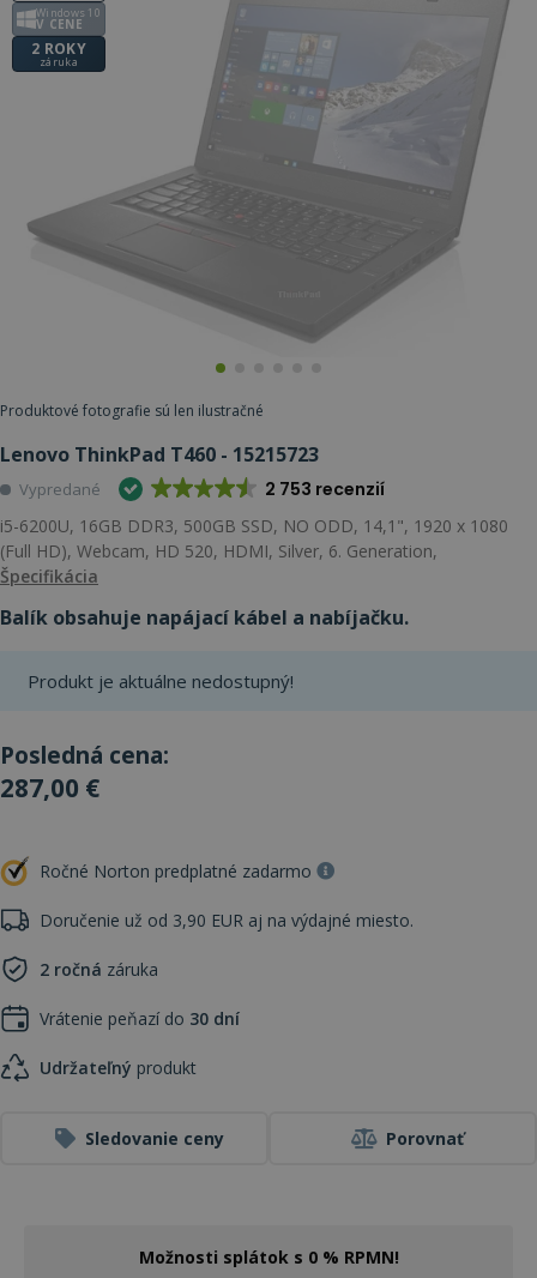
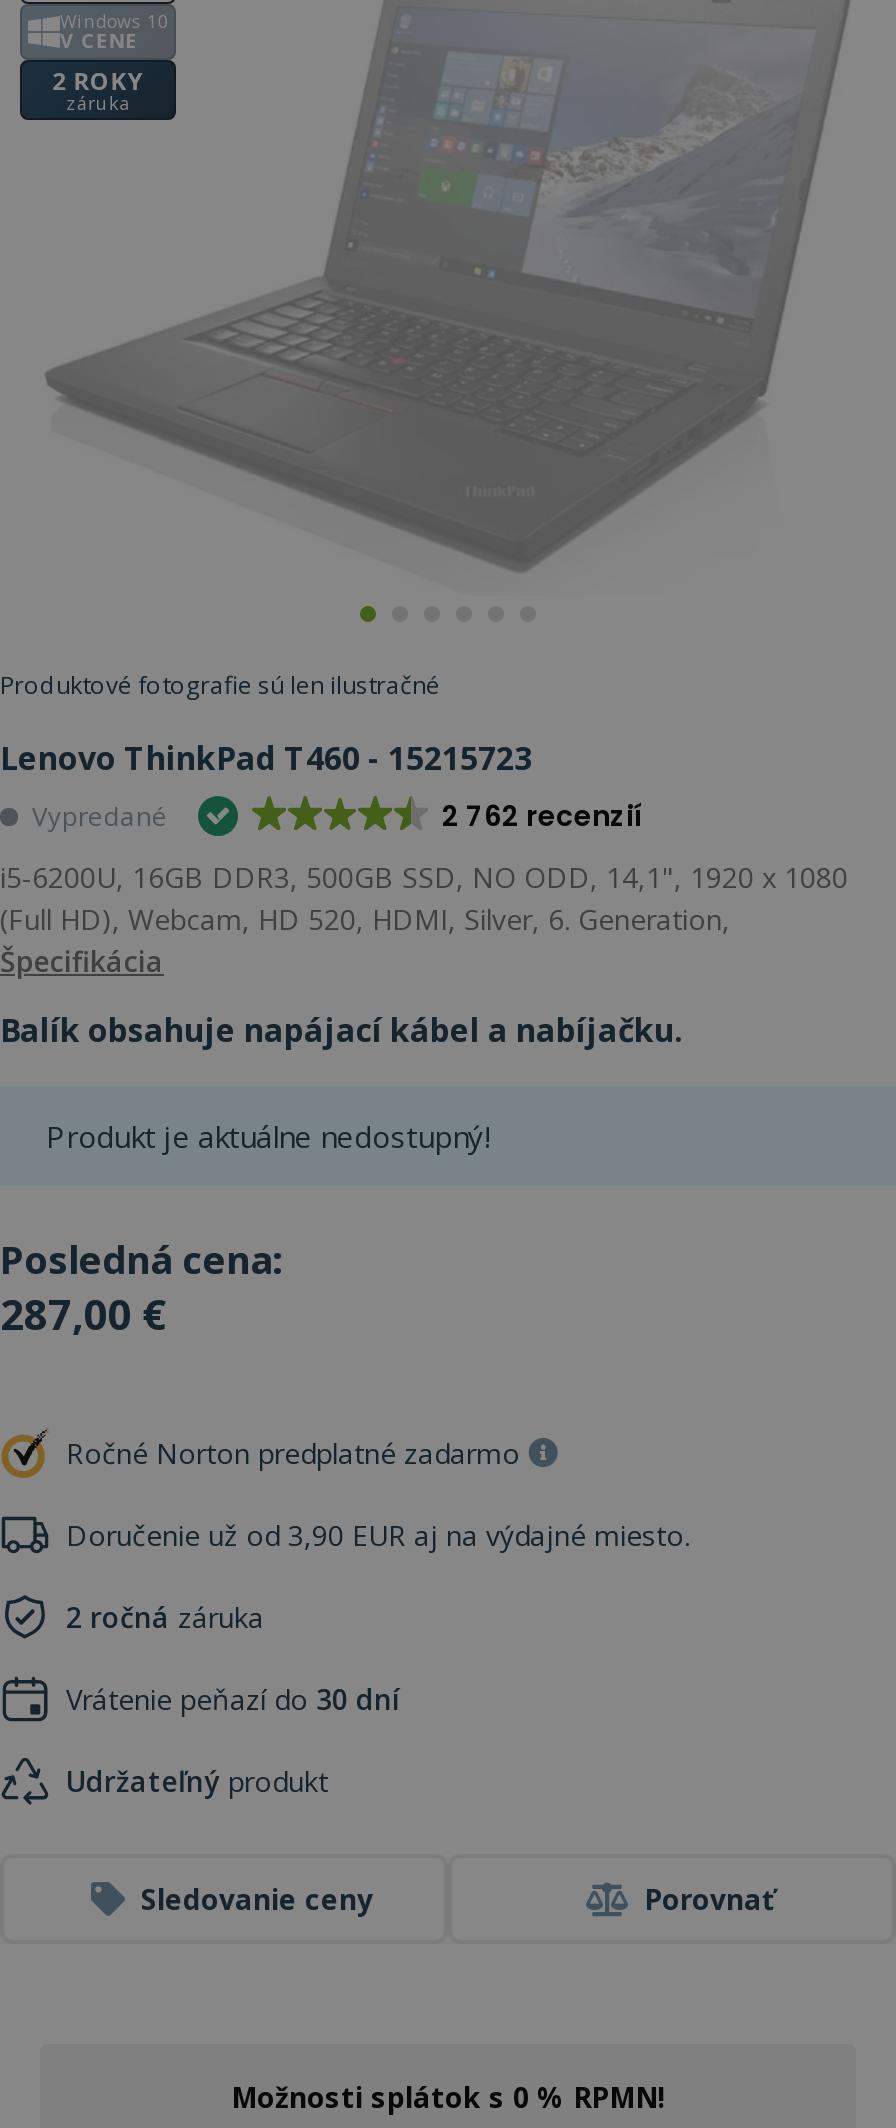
[265,477,385,501] 2 753 recenzií -> [442,796,642,836] 2 762 recenzií

